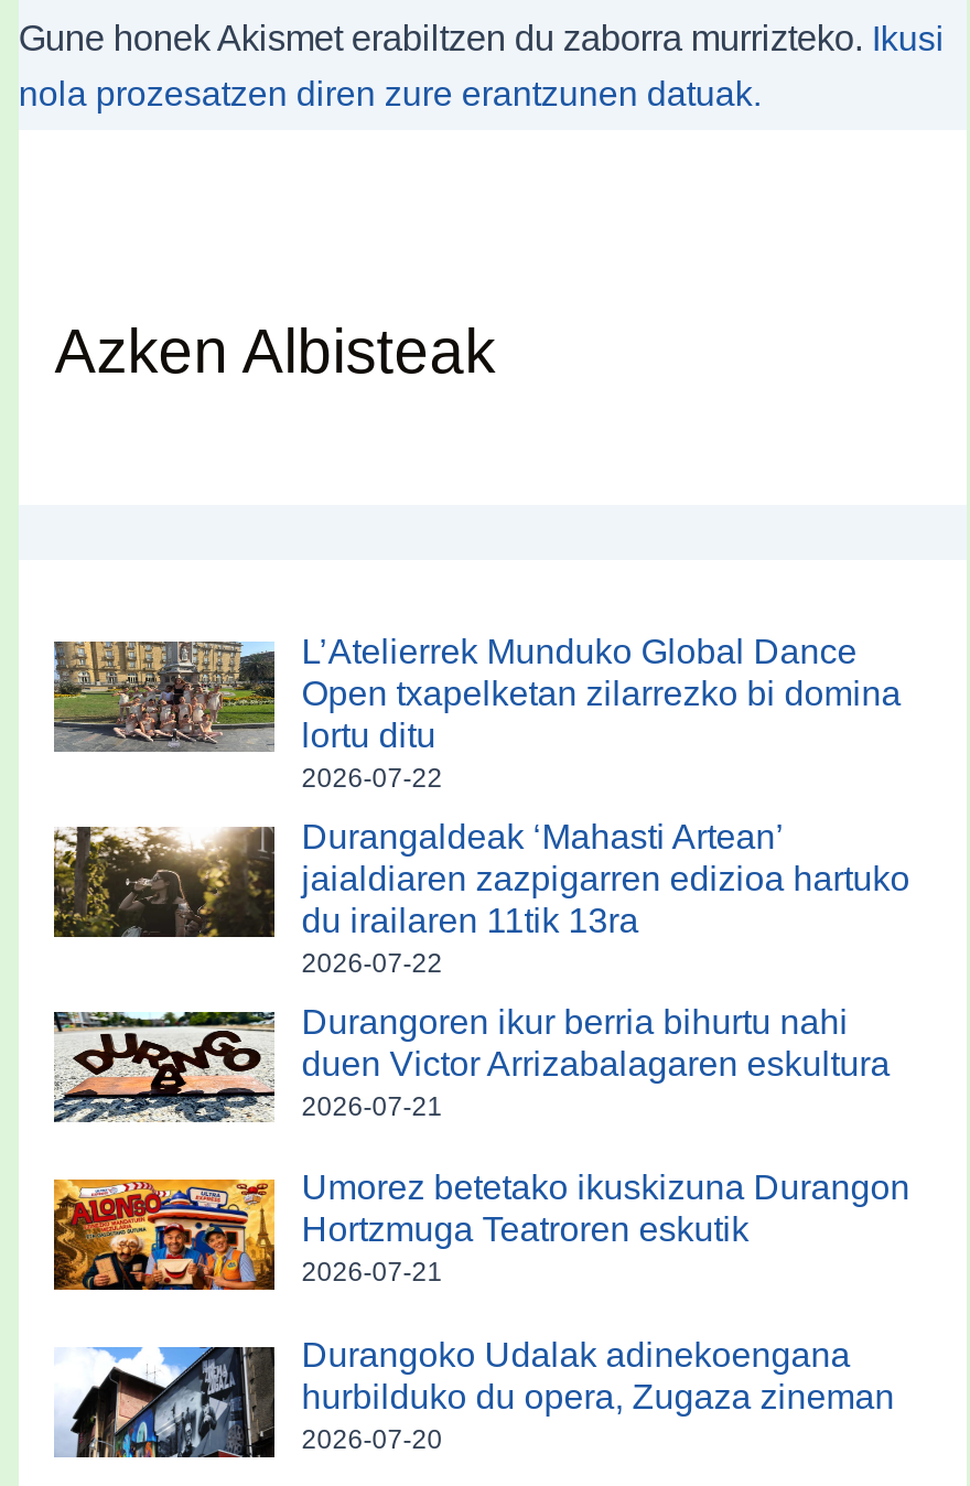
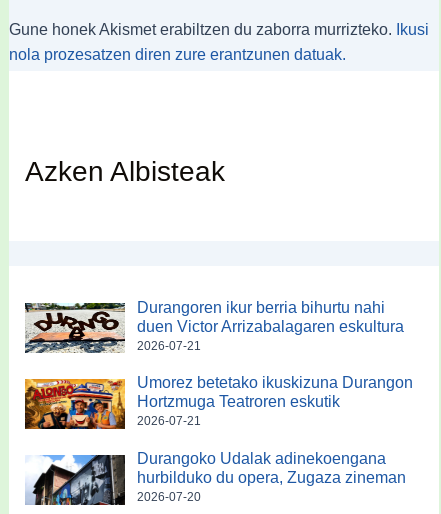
[52,632,910,978] [image] | L’Atelierrek Munduko Global Dance | Open txapelketan zilarrezko bi domina | lortu ditu | 2026-07-22 | Durangaldeak ‘Mahasti Artean’ | jaialdiaren zazpigarren edizioa hartuko | du irailaren 11tik 13ra | 2026-07-22 -> none
[52,825,270,939] [image] -> none

